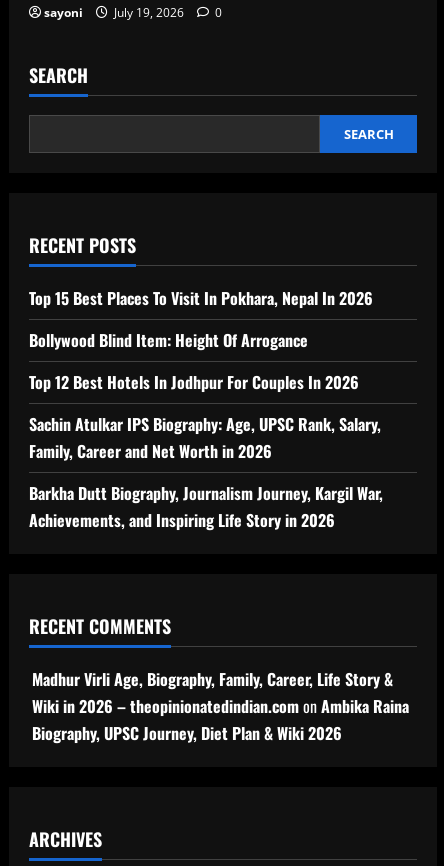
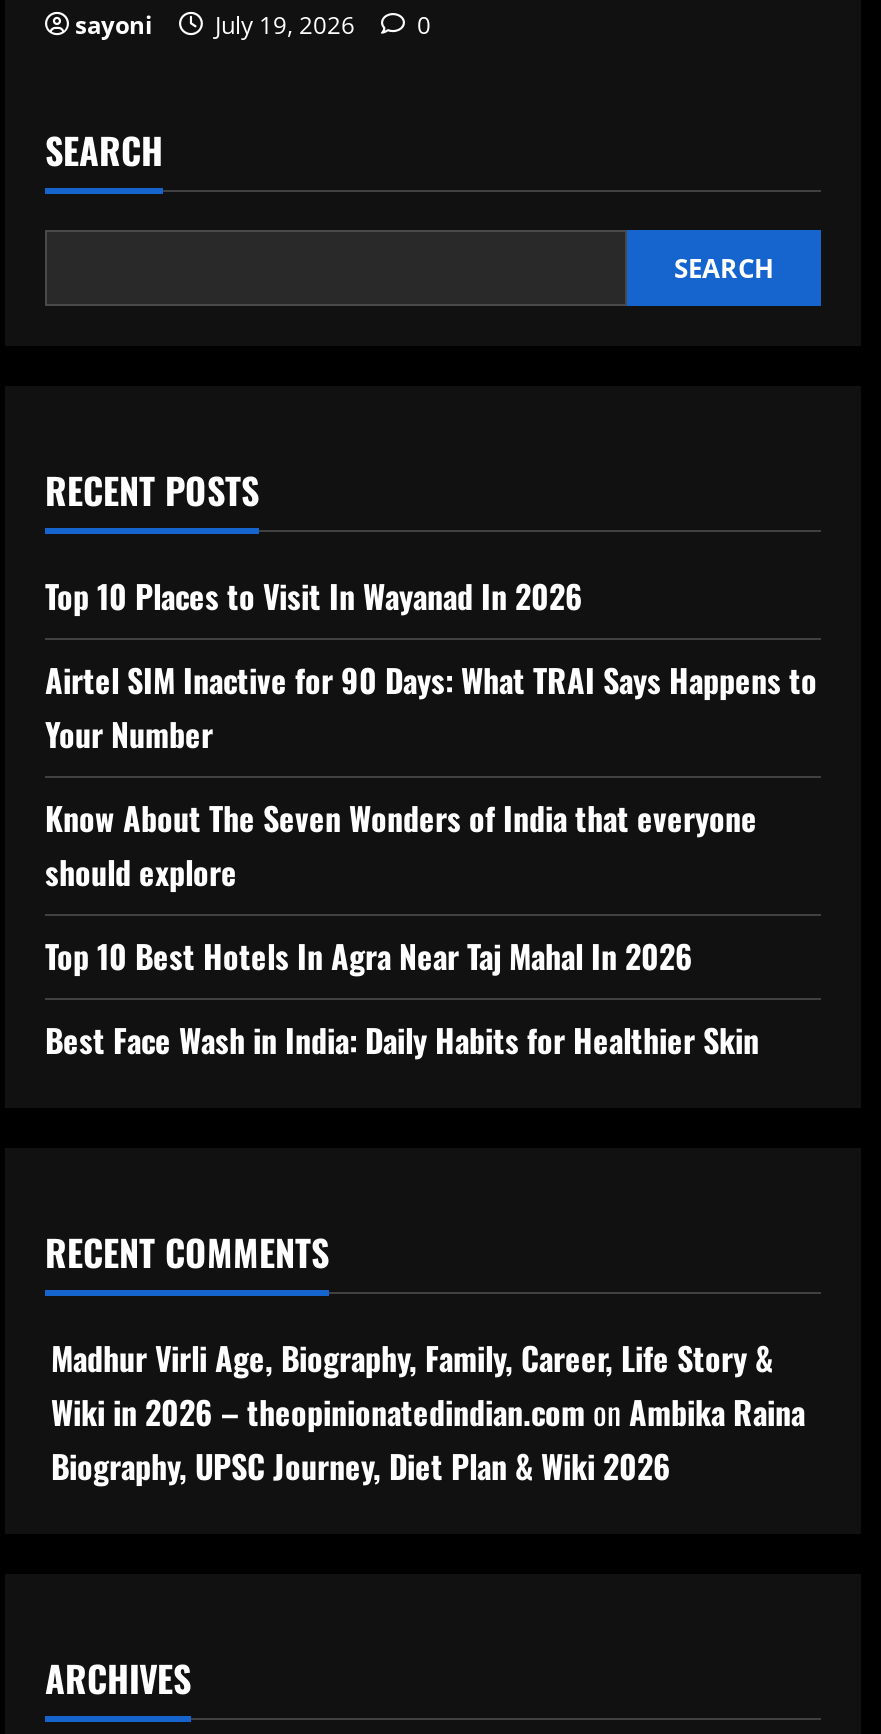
[29,286,373,310] Top 15 Best Places To Visit In Pokhara, Nepal In 2026 -> [45,571,583,619] Top 10 Places to Visit In Wayanad In 2026
[29,328,308,352] Bollywood Blind Item: Height Of Arrogance -> [45,655,817,757] Airtel SIM Inactive for 90 Days: What TRAI Says Happens to | Your Number
[29,370,359,394] Top 12 Best Hotels In Jodhpur For Couples In 2026 -> [45,793,757,895] Know About The Seven Wonders of India that everyone | should explore
[29,412,381,463] Sachin Atulkar IPS Biography: Age, UPSC Rank, Salary, | Family, Career and Net Worth in 2026 -> [45,931,693,979] Top 10 Best Hotels In Agra Near Taj Mahal In 2026
[29,481,383,532] Barkha Dutt Biography, Journalism Journey, Kargil War, | Achievements, and Inspiring Life Story in 2026 -> [45,1015,759,1063] Best Face Wash in India: Daily Habits for Healthier Skin

